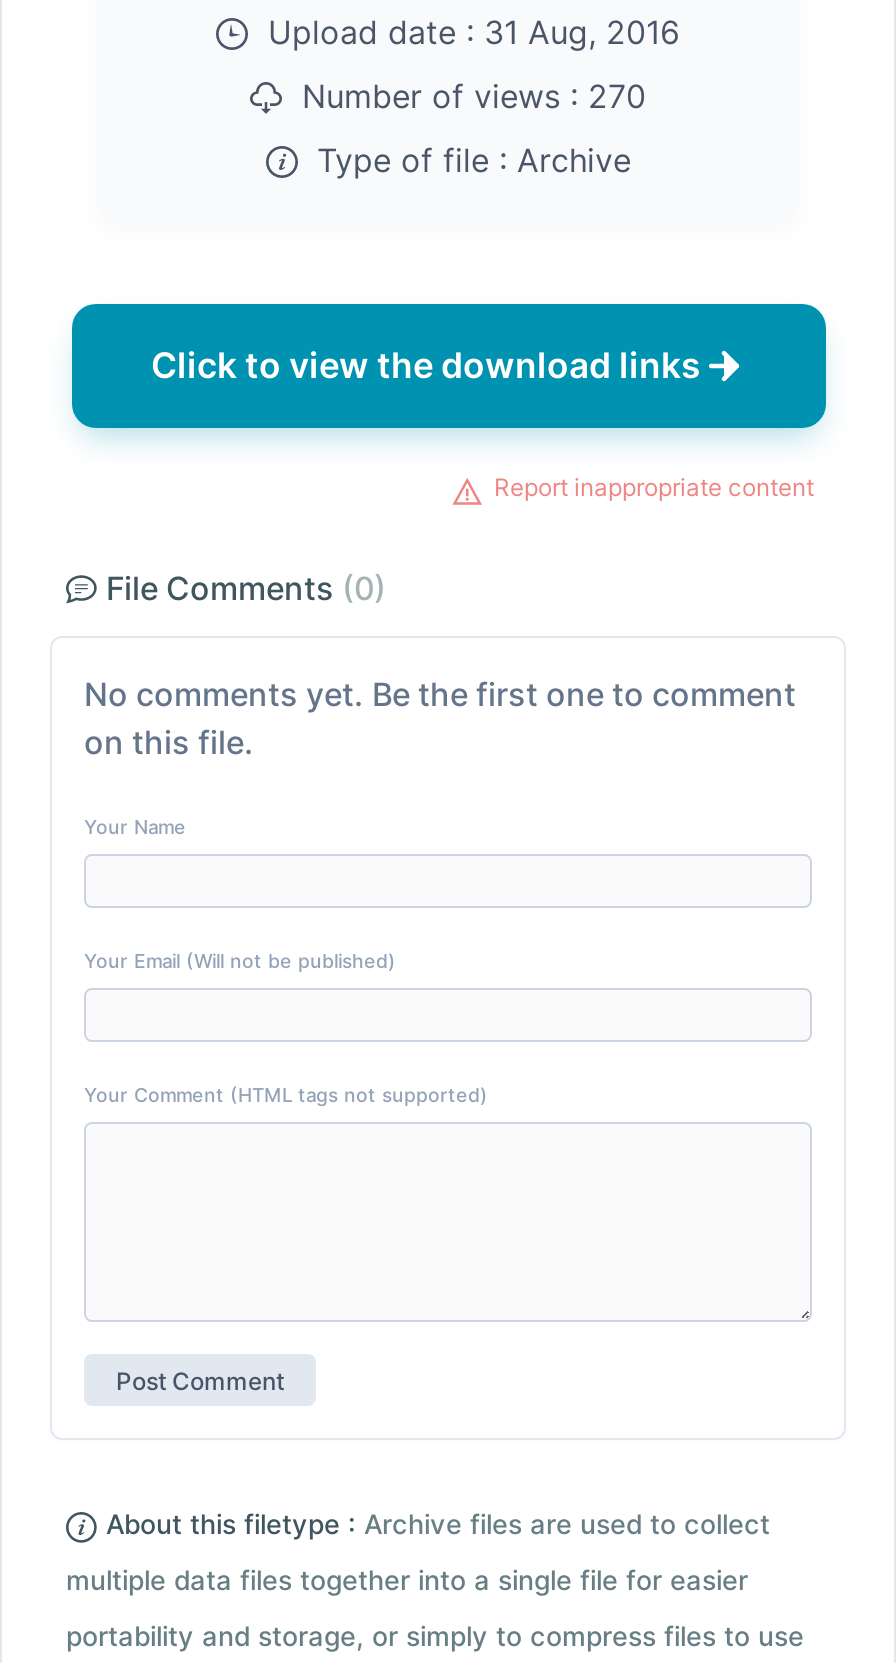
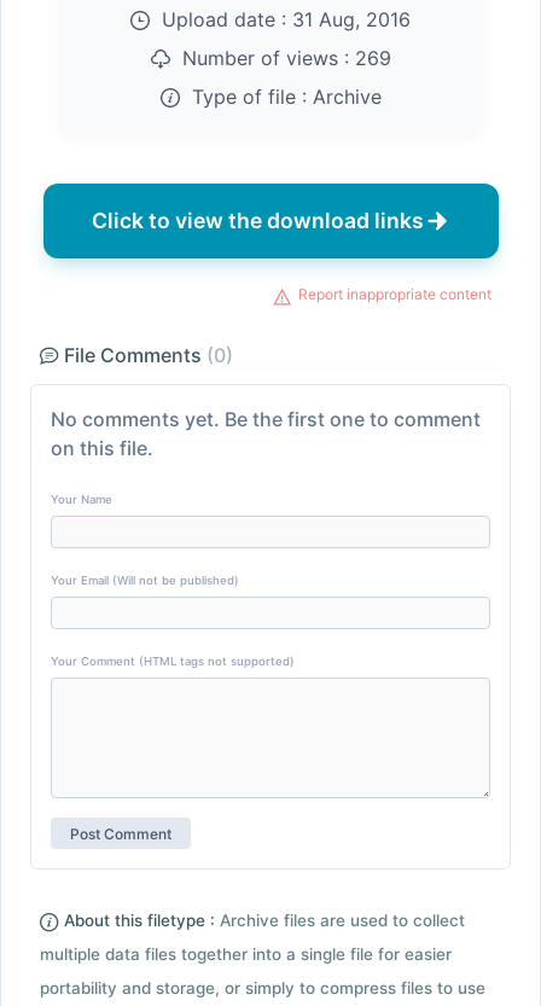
[282,76,646,116] Number of views : 270 -> [170,46,391,70] Number of views : 269

